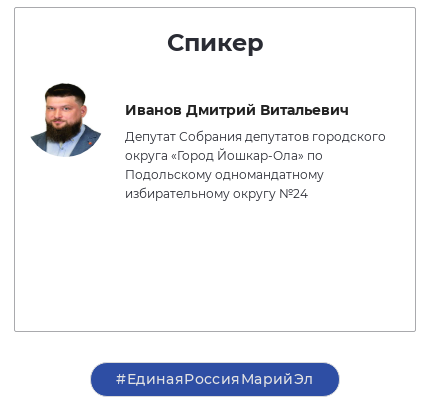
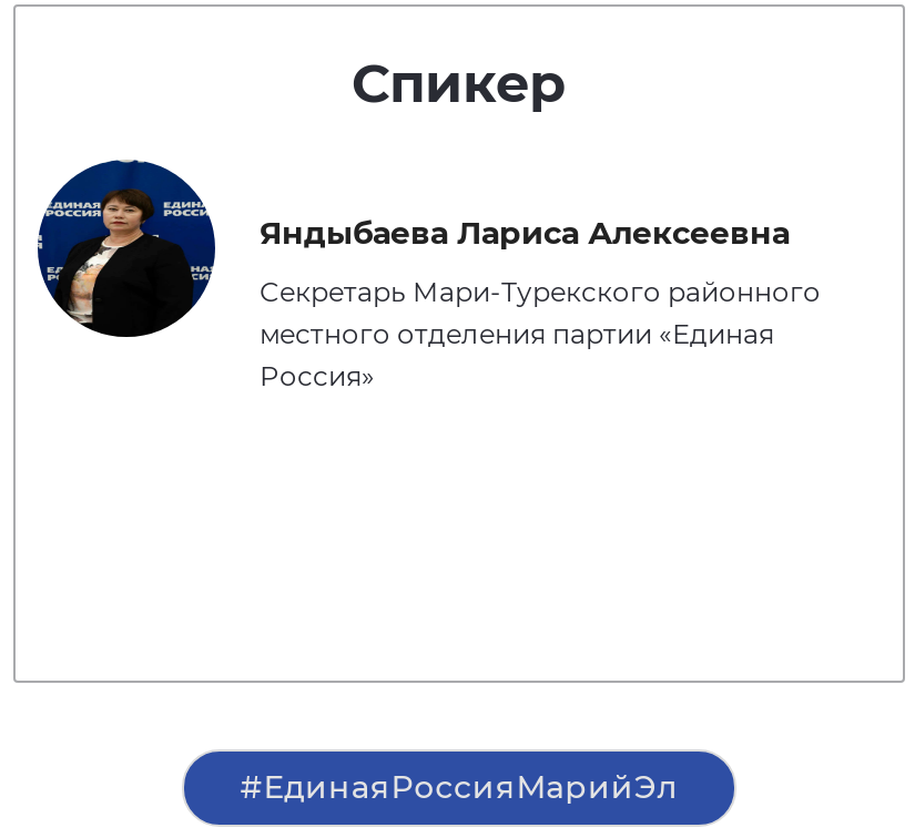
[26,82,349,157] [image] | Иванов Дмитрий Витальевич -> [35,157,790,339] [image] | Яндыбаева Лариса Алексеевна
[125,128,386,200] Депутат Собрания депутатов городского | округа «Город Йошкар-Ола» по | Подольскому одномандатному | избирательному округу №24 -> [260,274,821,391] Секретарь Мари-Турекского районного | местного отделения партии «Единая | Россия»

